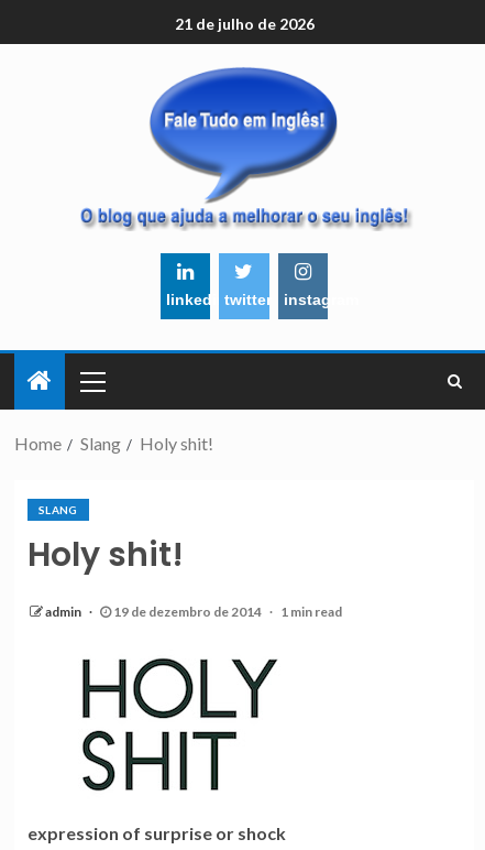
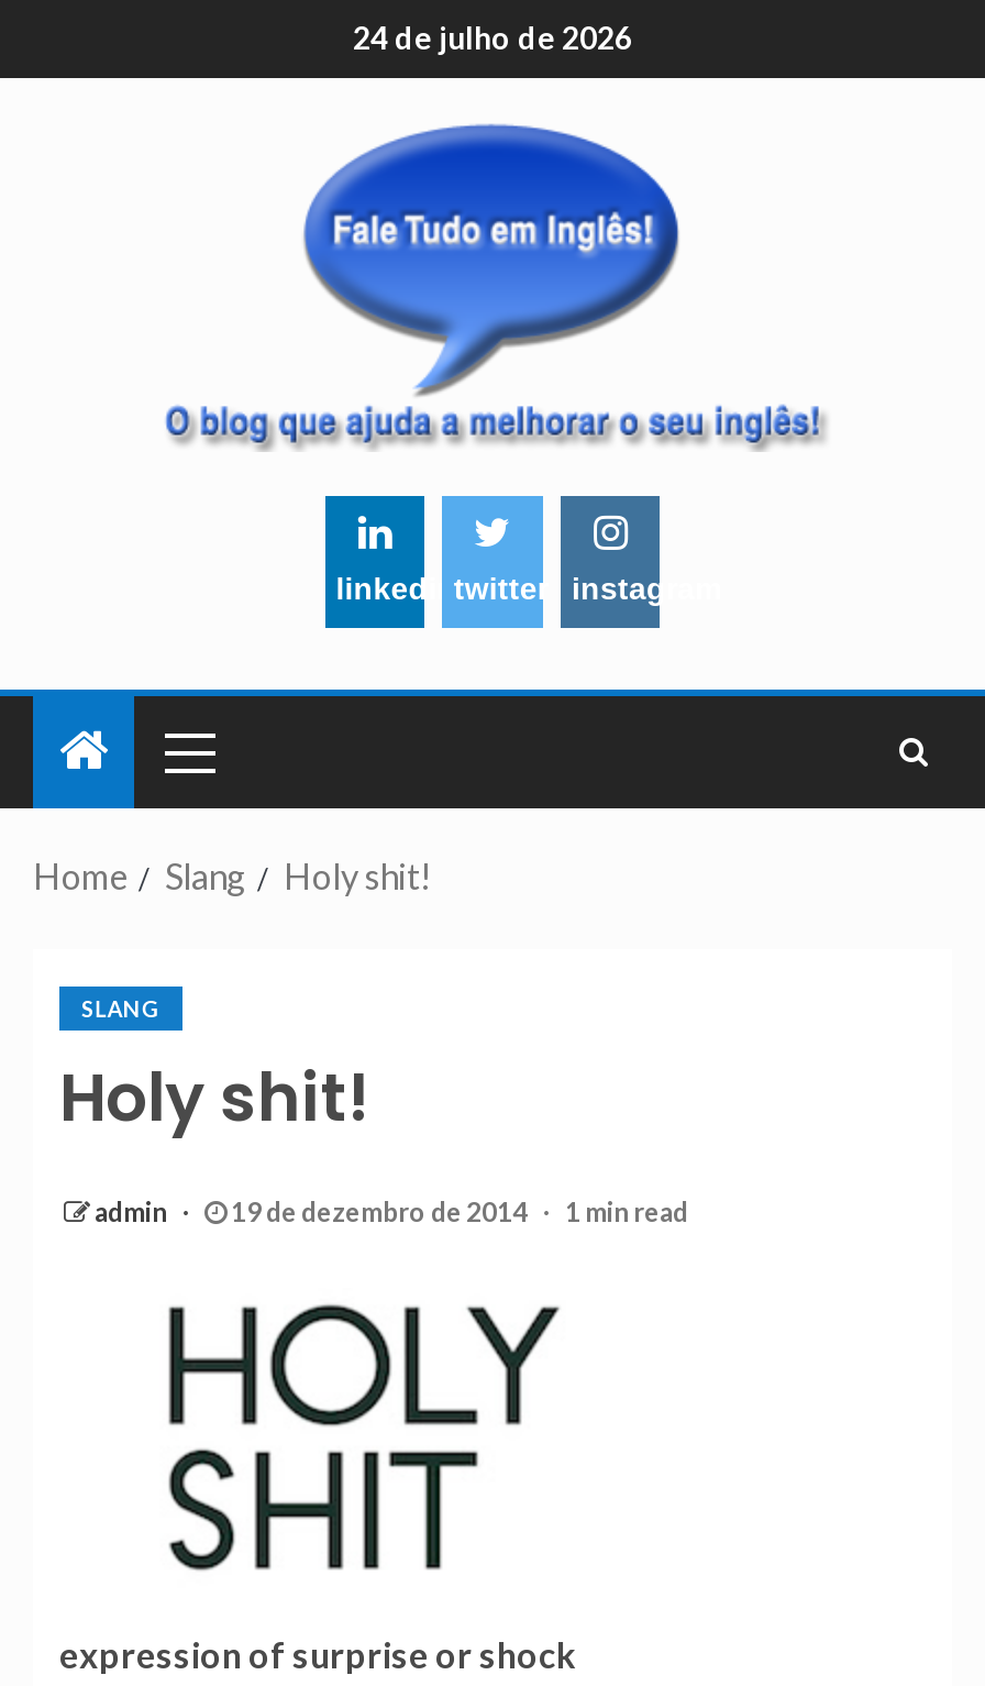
[174,14,314,33] 21 de julho de 2026 -> [353,19,632,56] 24 de julho de 2026

